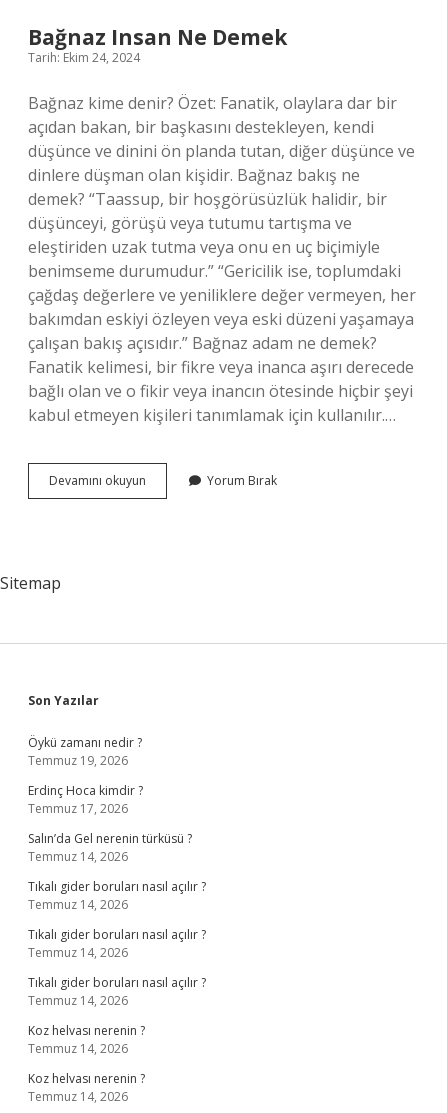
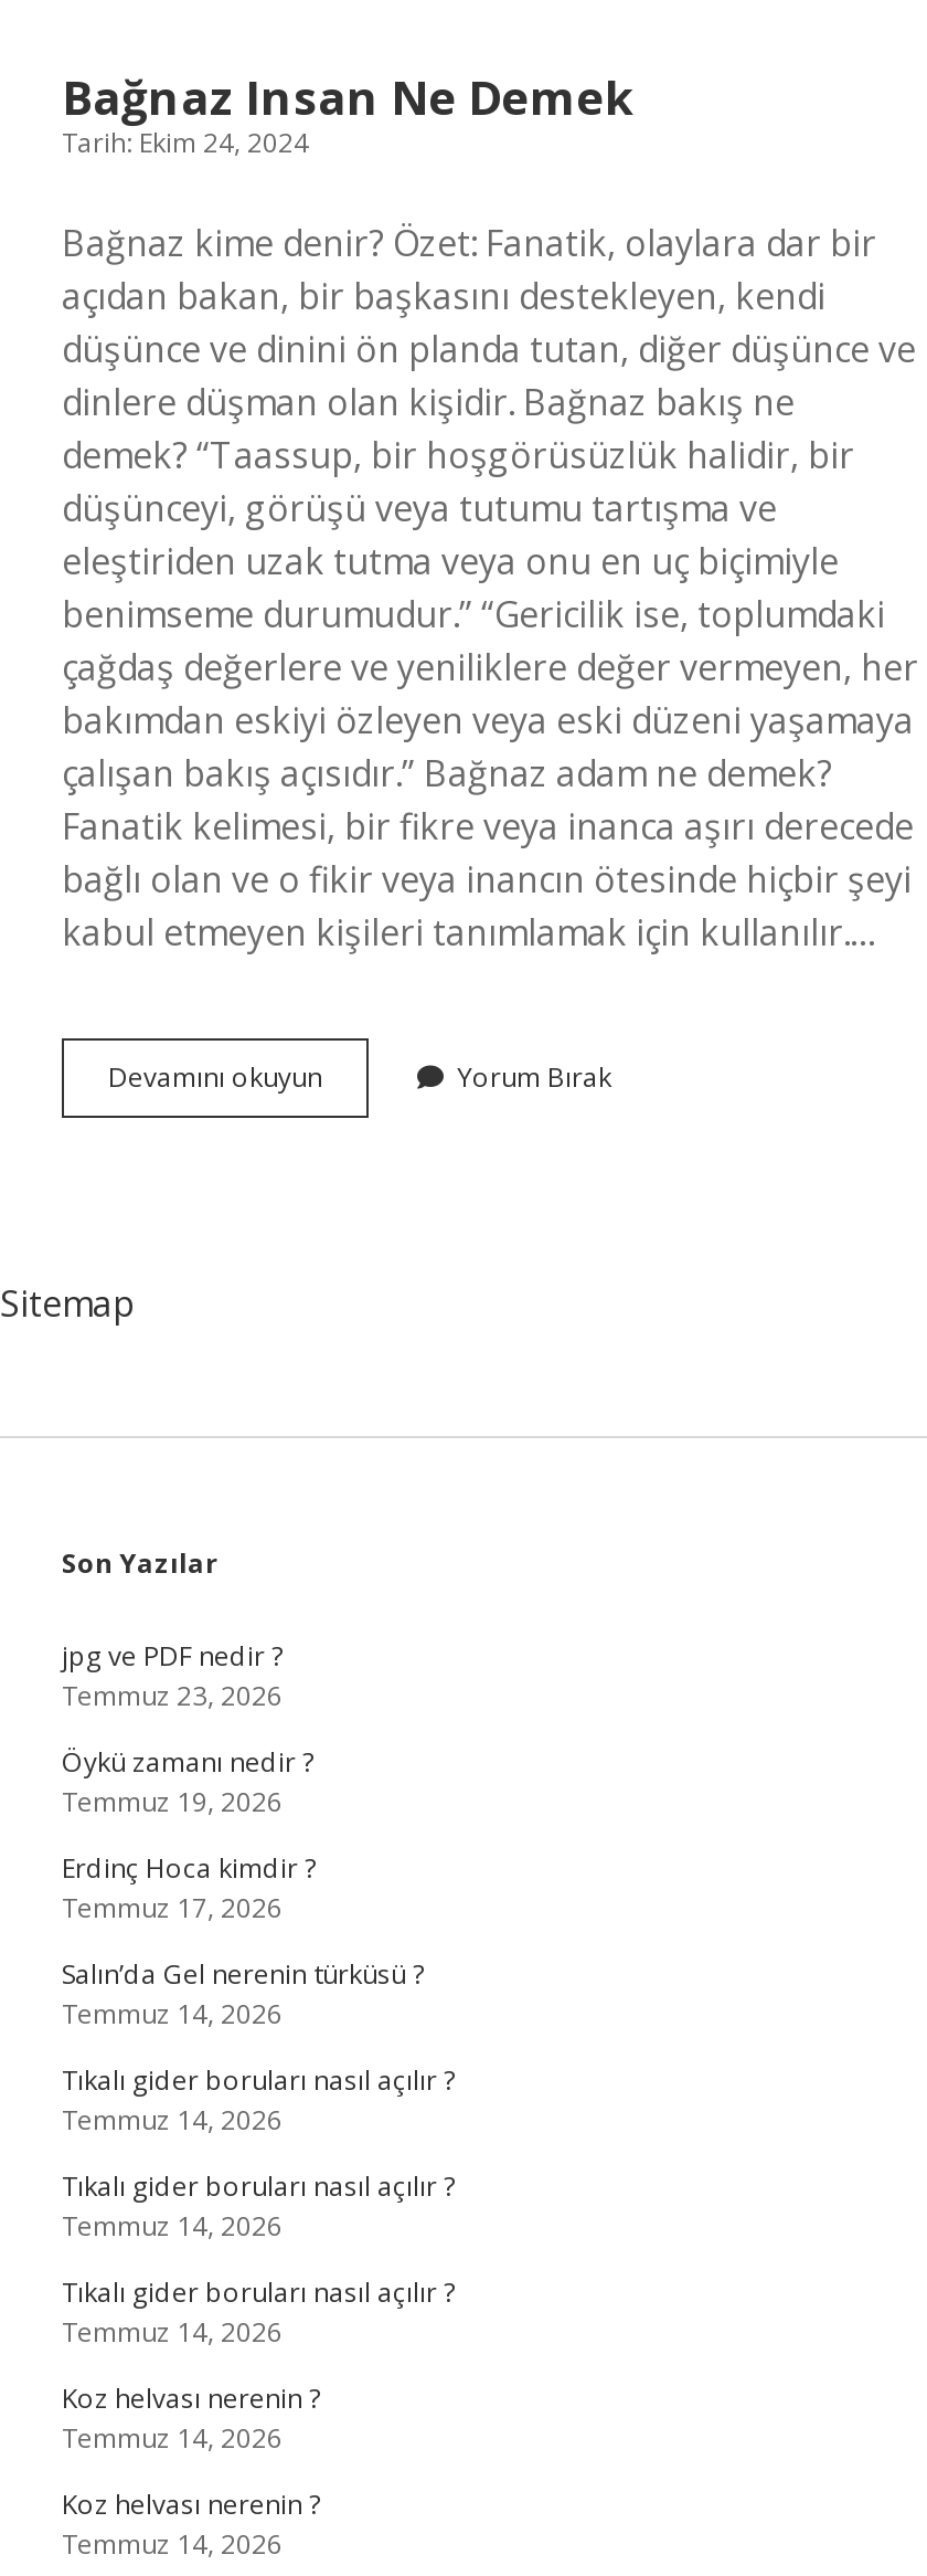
none -> [62,1637,283,1714] jpg ve PDF nedir ? | Temmuz 23, 2026

